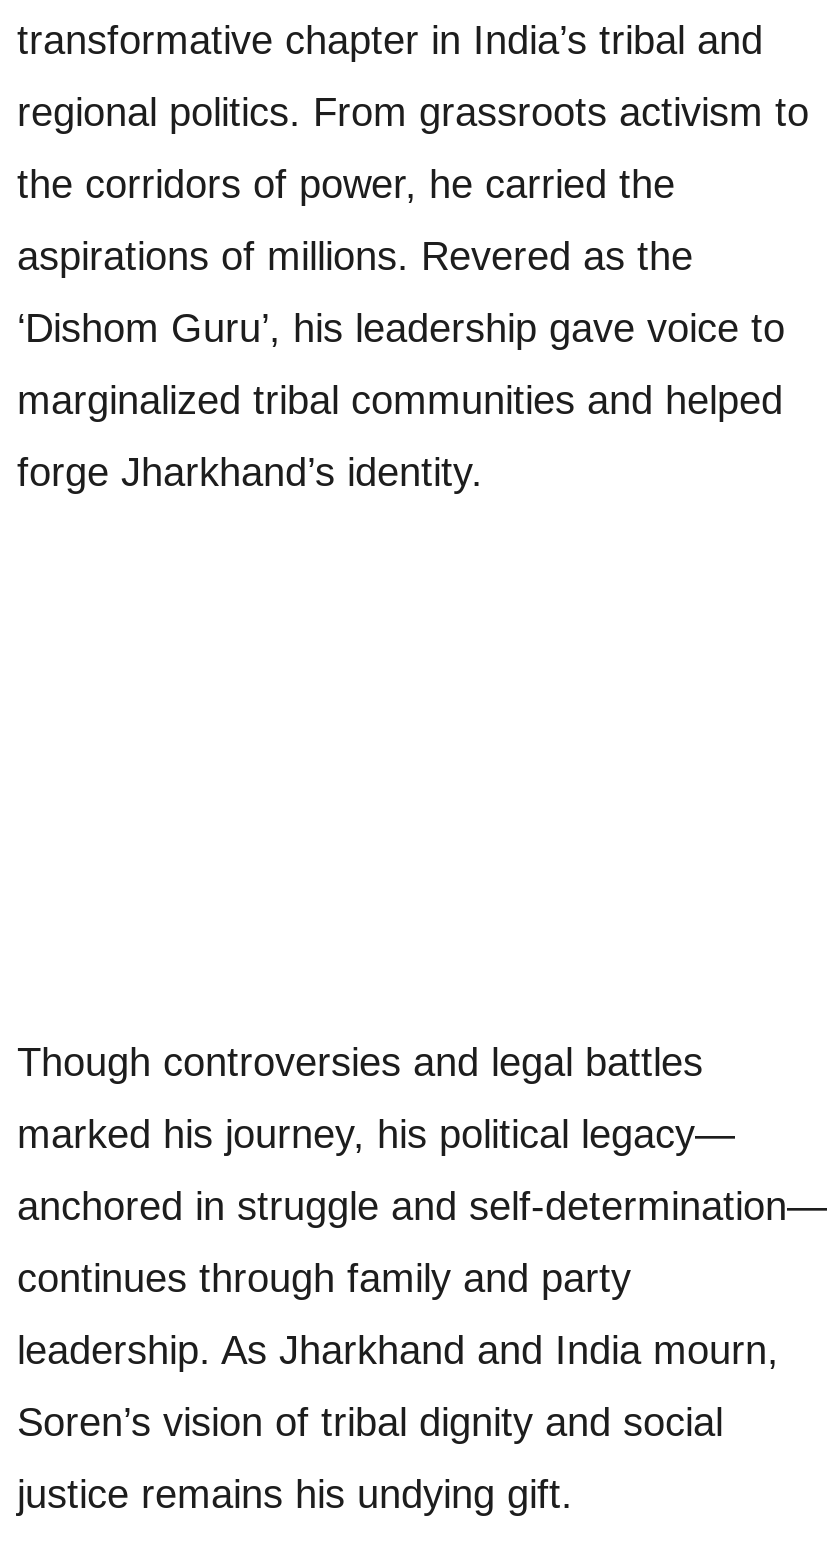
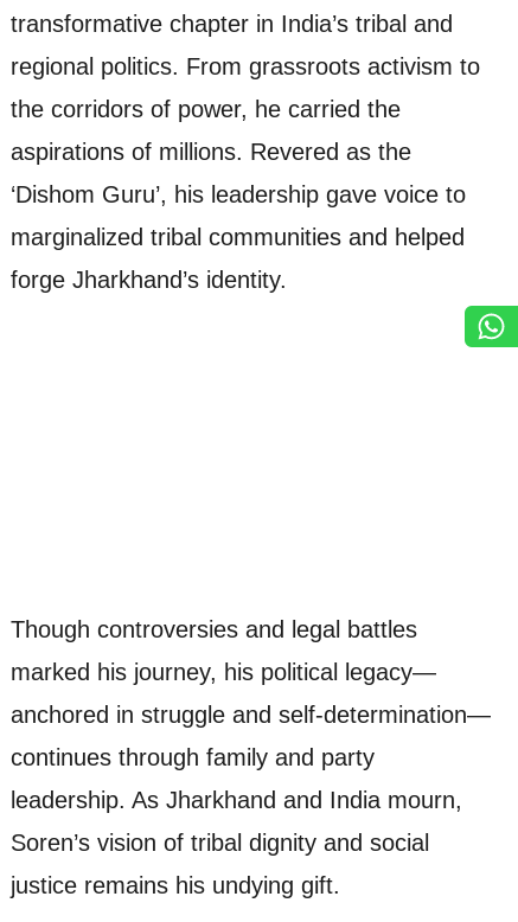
none -> [463,305,514,348] [image]

